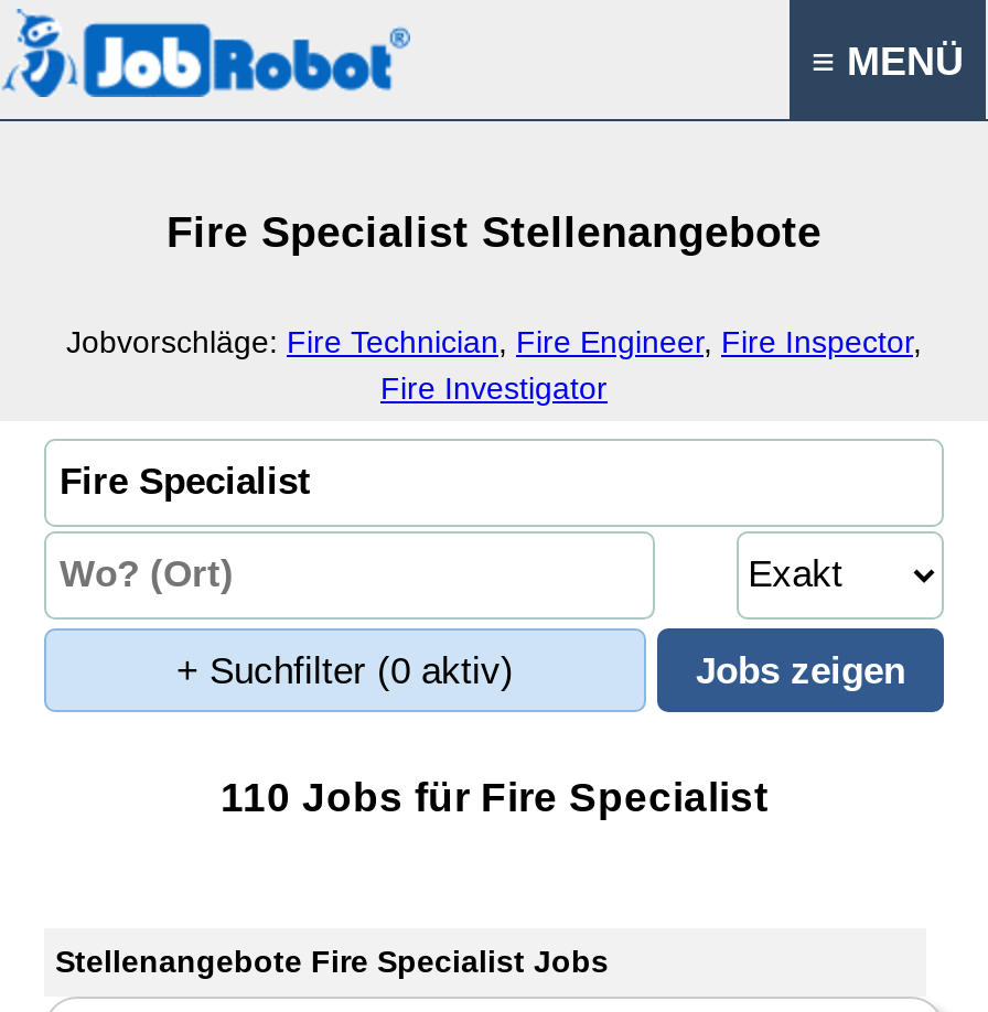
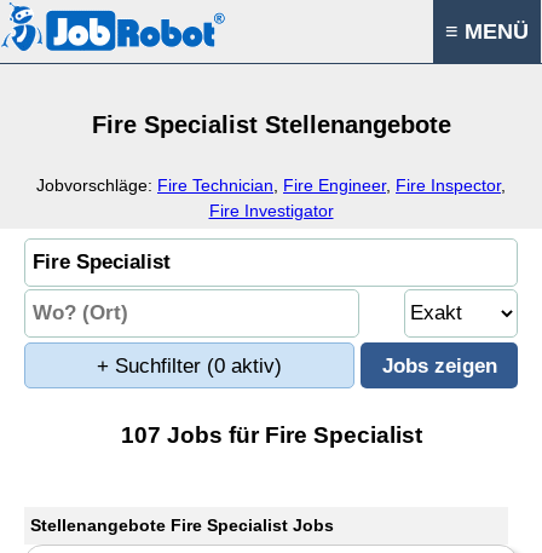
[221,774,767,820] 110 Jobs für Fire Specialist -> [120,422,422,448] 107 Jobs für Fire Specialist

